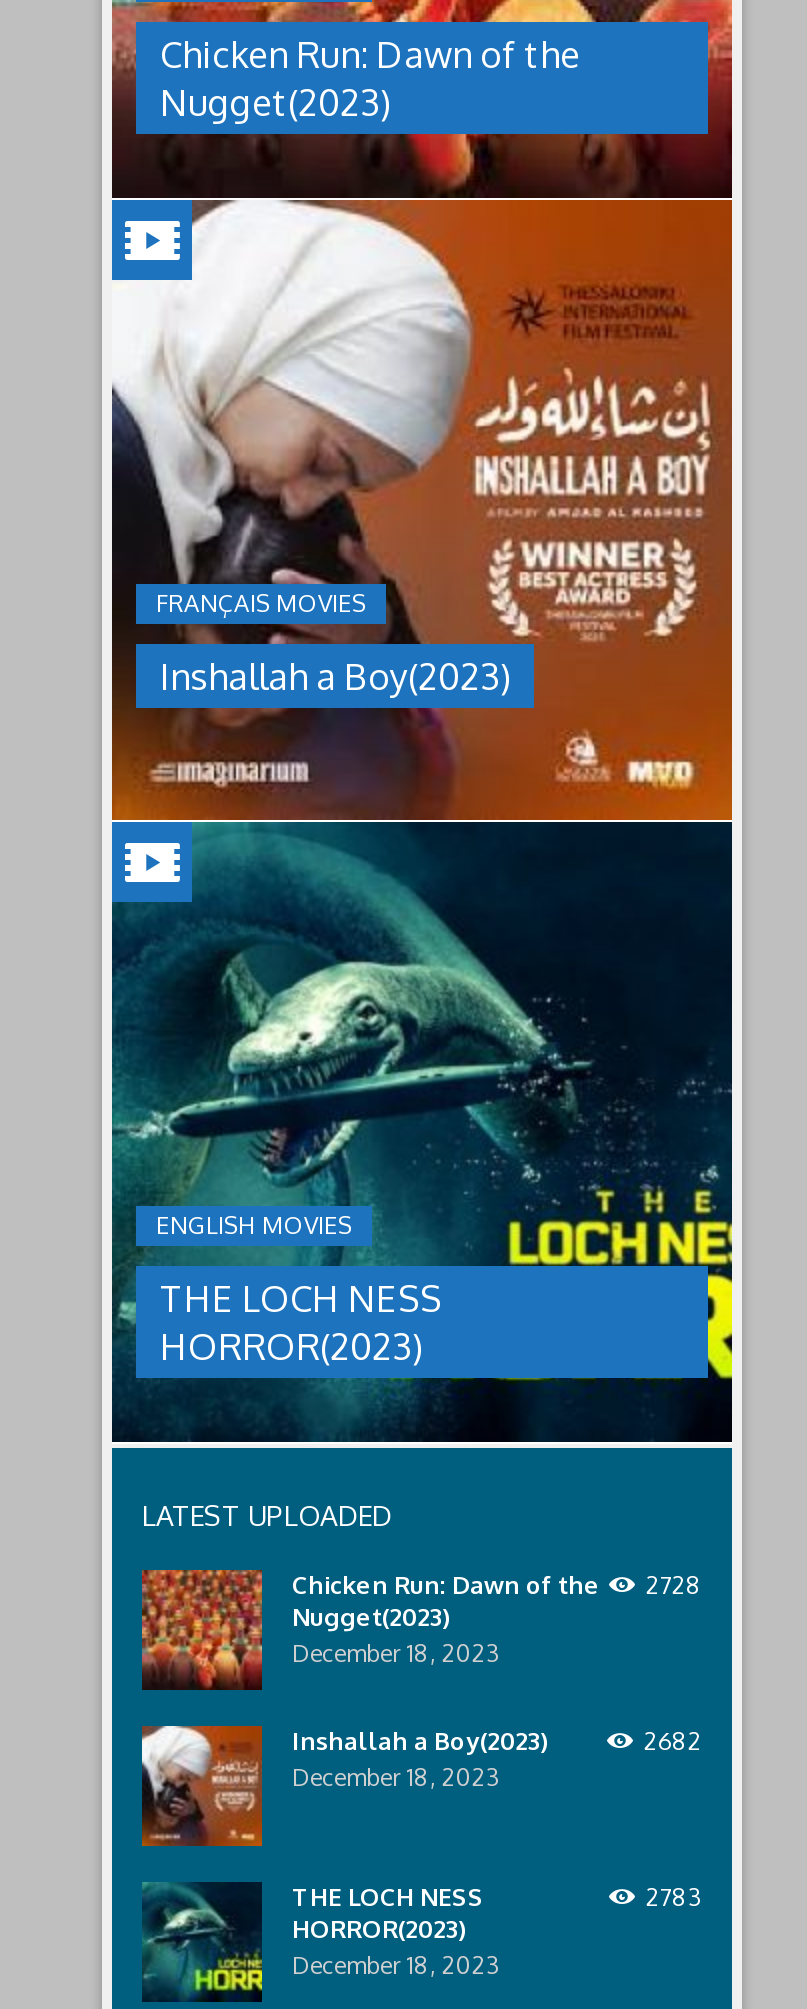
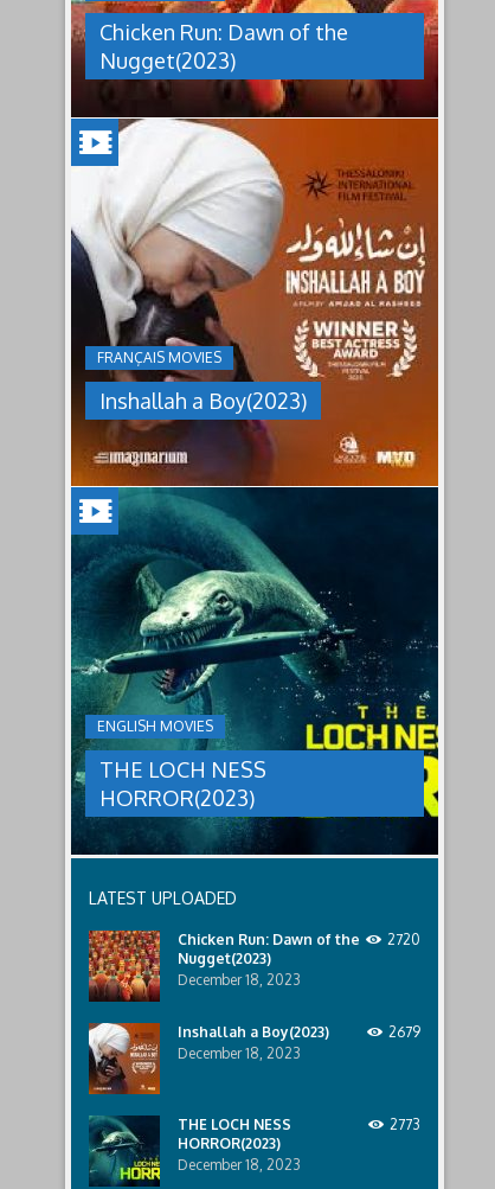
[292,1571,702,1601] Chicken Run: Dawn of the 2728 -> [178,931,420,949] Chicken Run: Dawn of the 2720
[644,1727,702,1757] 2682 -> [388,1024,420,1041] 2679
[646,1883,702,1913] 2783 -> [390,1116,420,1134] 2773

